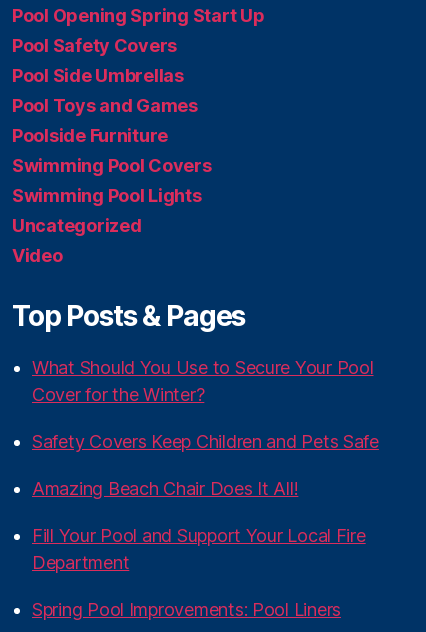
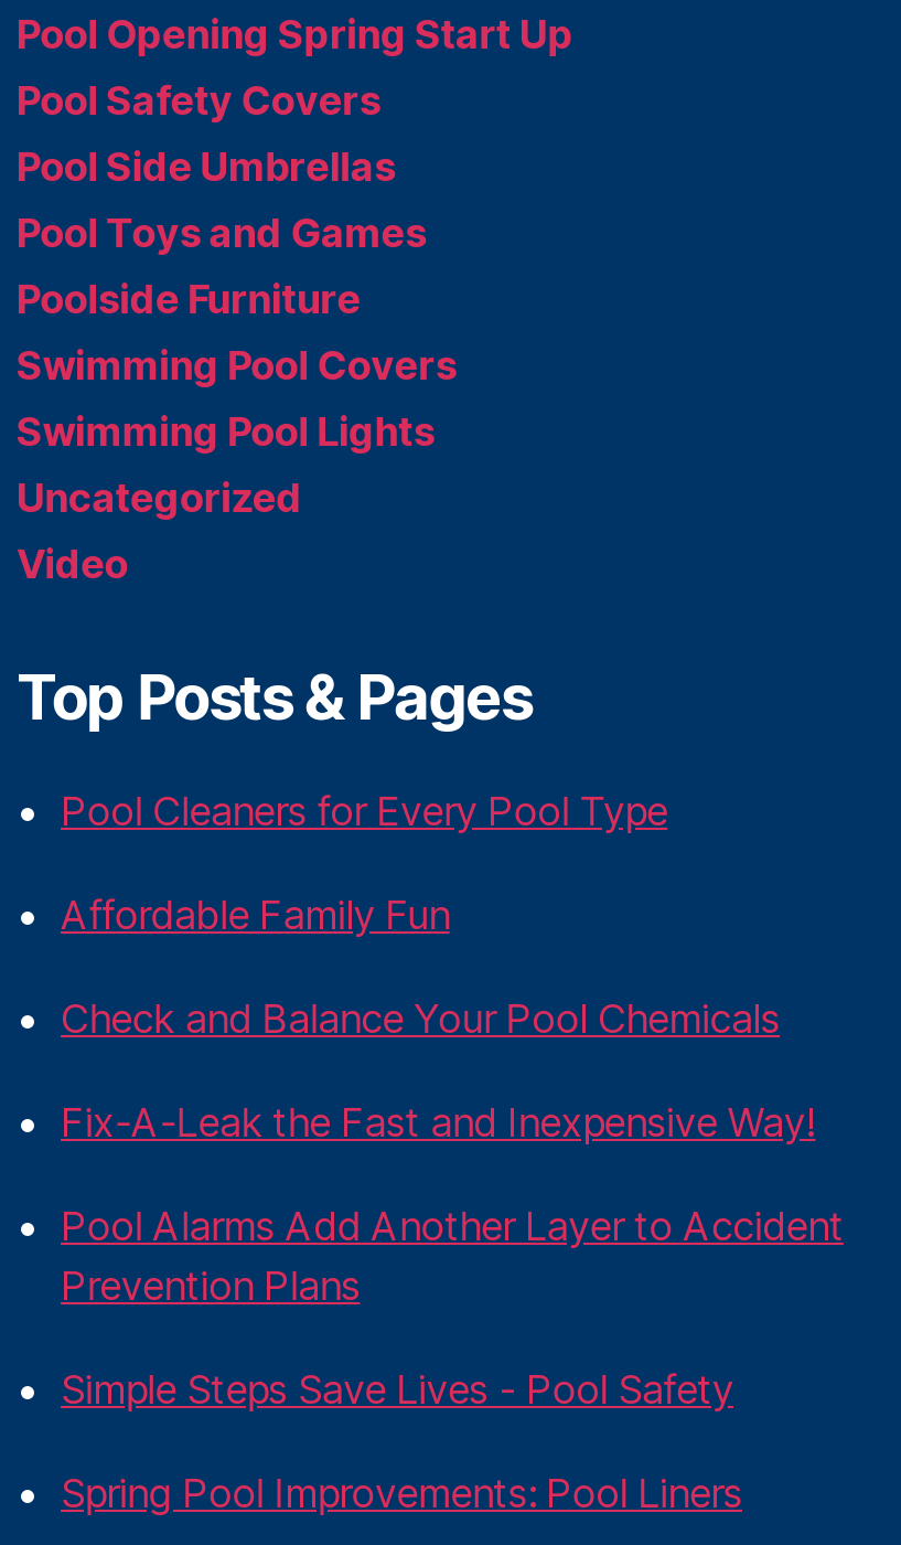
[32,357,379,573] What Should You Use to Secure Your Pool | Cover for the Winter? | Safety Covers Keep Children and Pets Safe | Amazing Beach Chair Does It All! | Fill Your Pool and Support Your Local Fire | Department -> [61,789,843,1414] Pool Cleaners for Every Pool Type | Affordable Family Fun | Check and Balance Your Pool Chemicals | Fix-A-Leak the Fast and Inexpensive Way! | Pool Alarms Add Another Layer to Accident | Prevention Plans | Simple Steps Save Lives - Pool Safety

